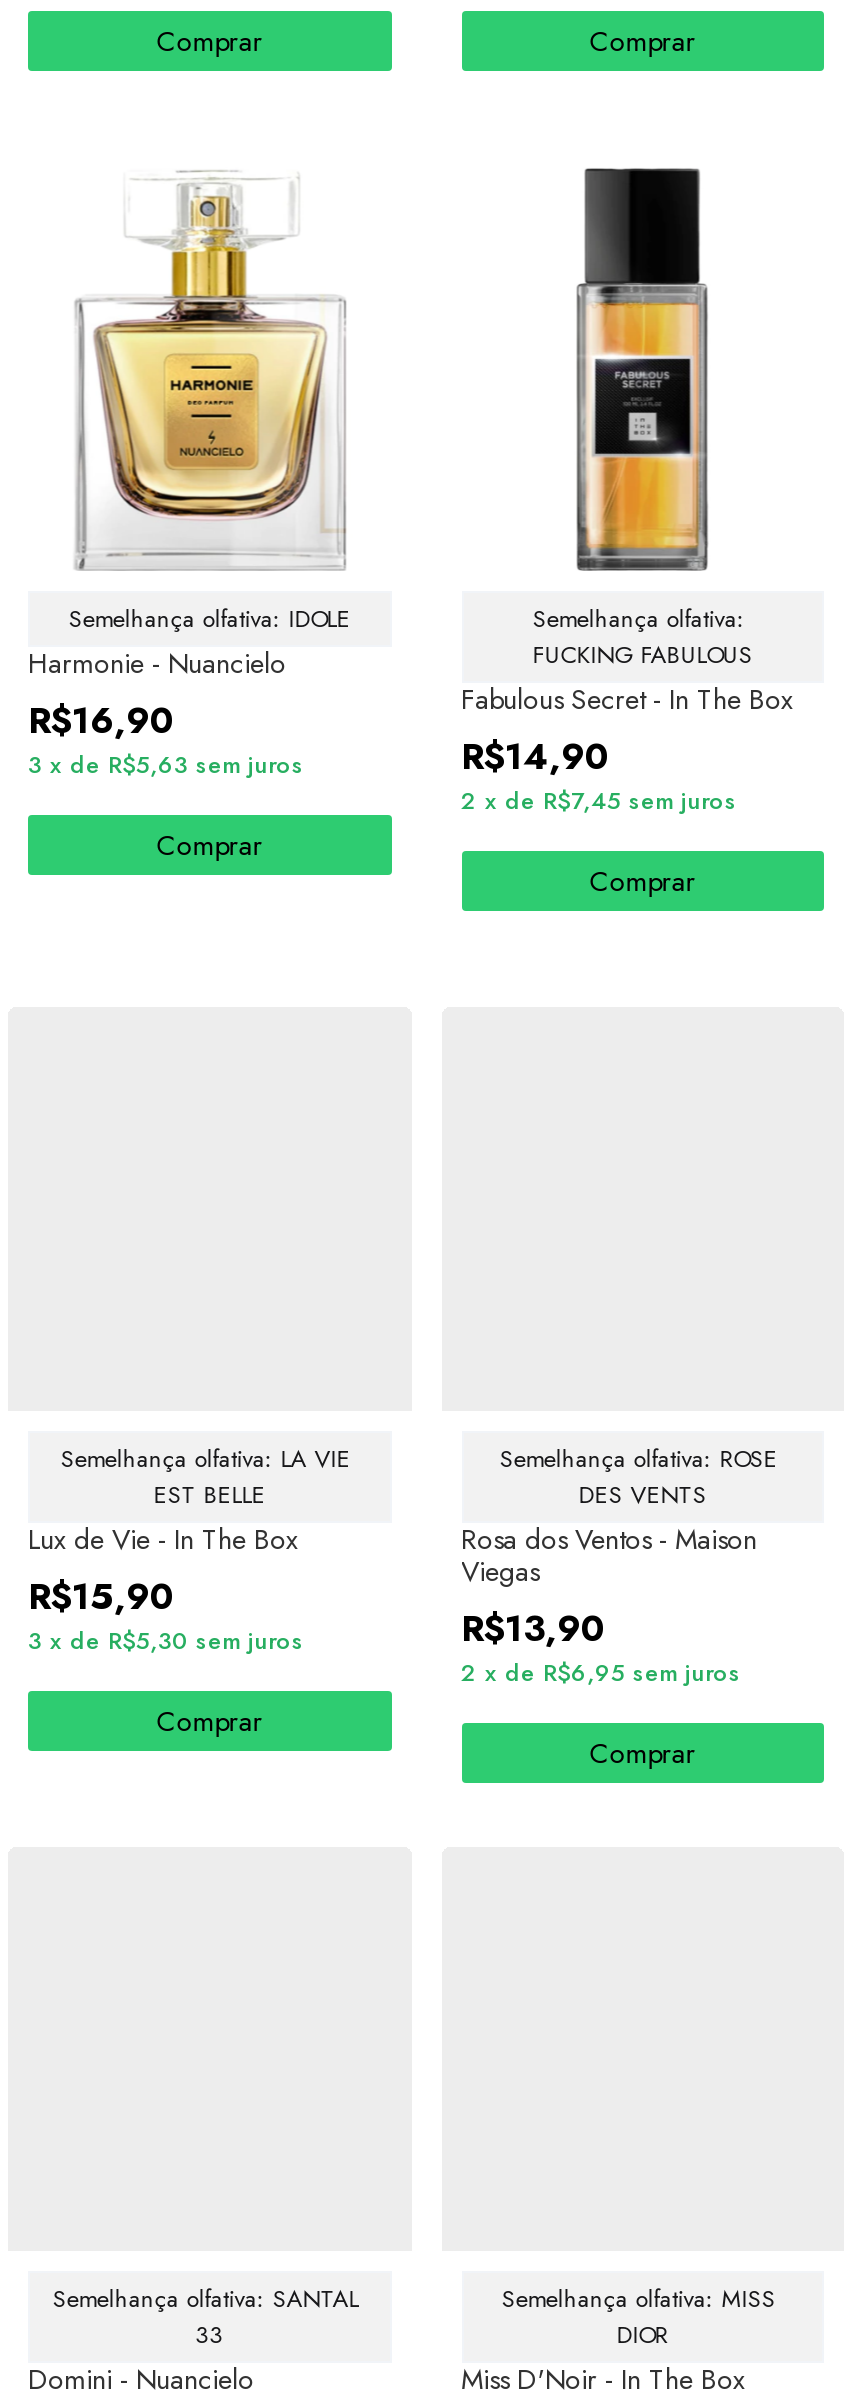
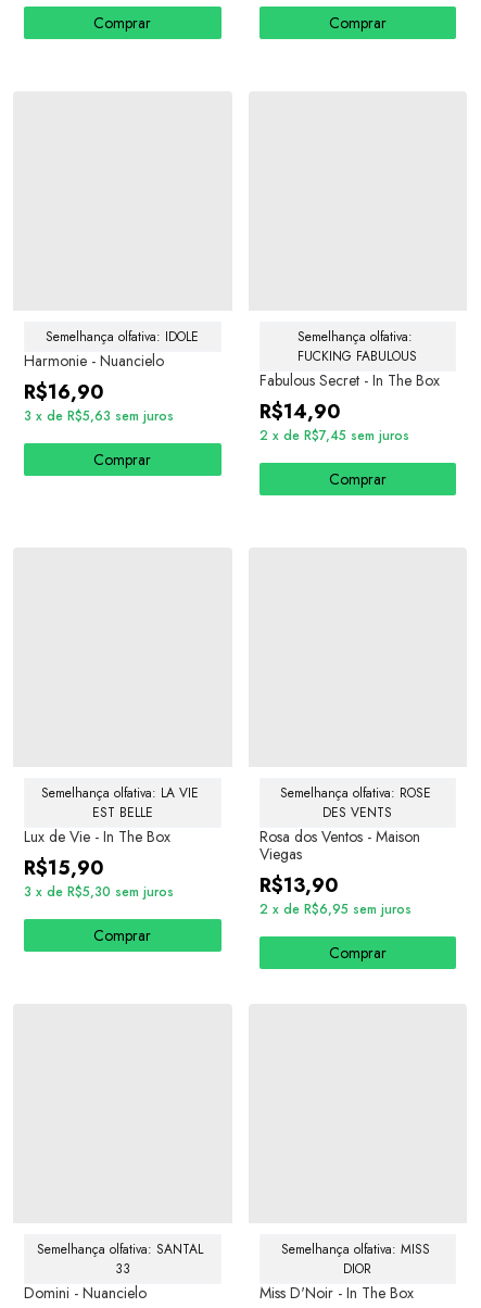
[576,167,708,571] [image] -> none
[76,185,346,571] [image] -> none

